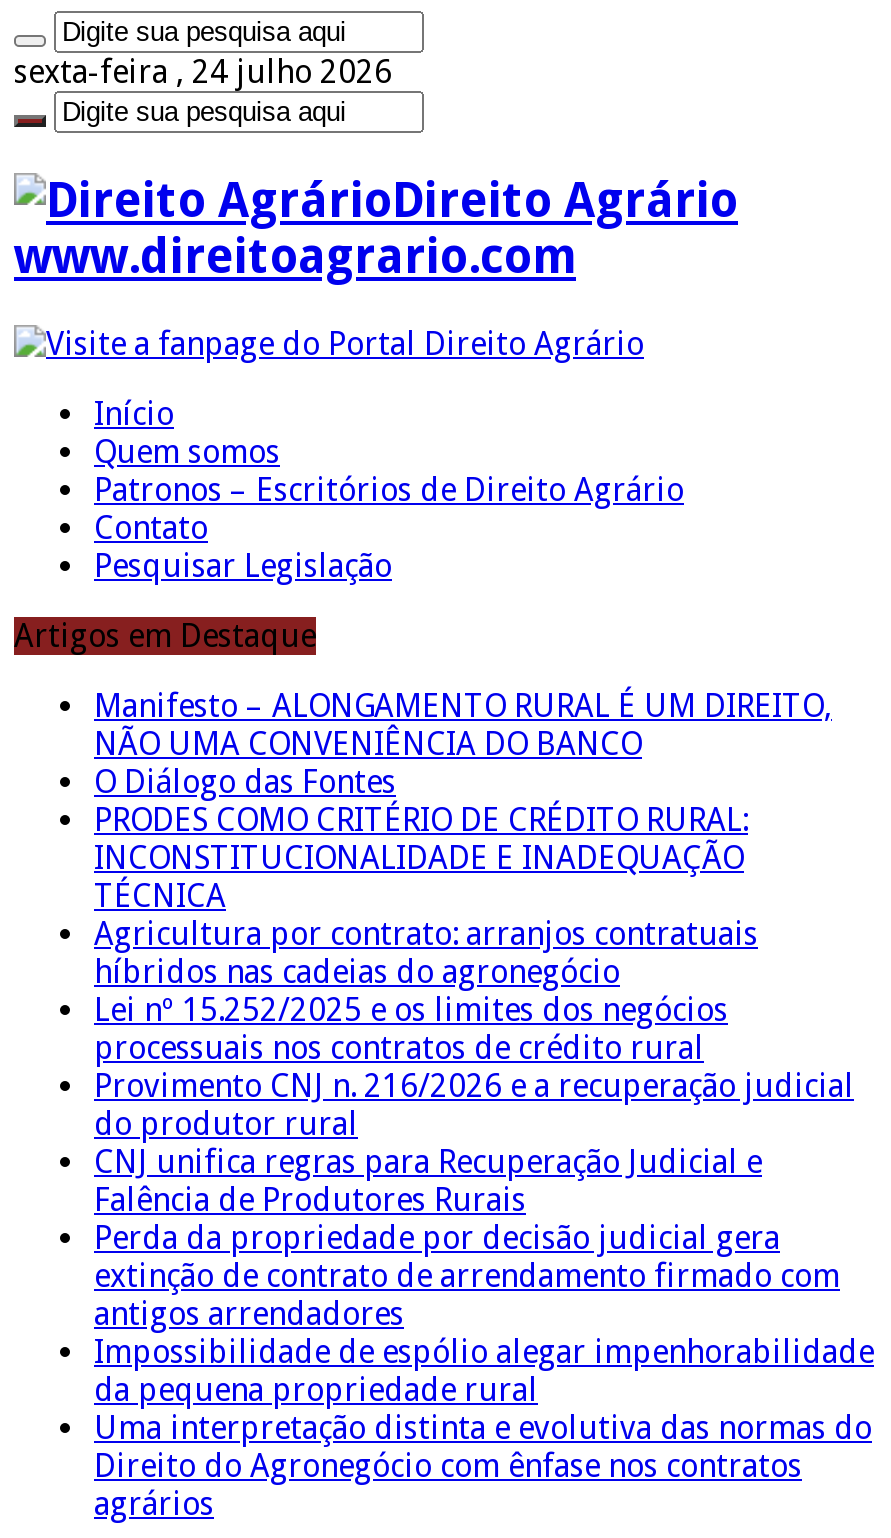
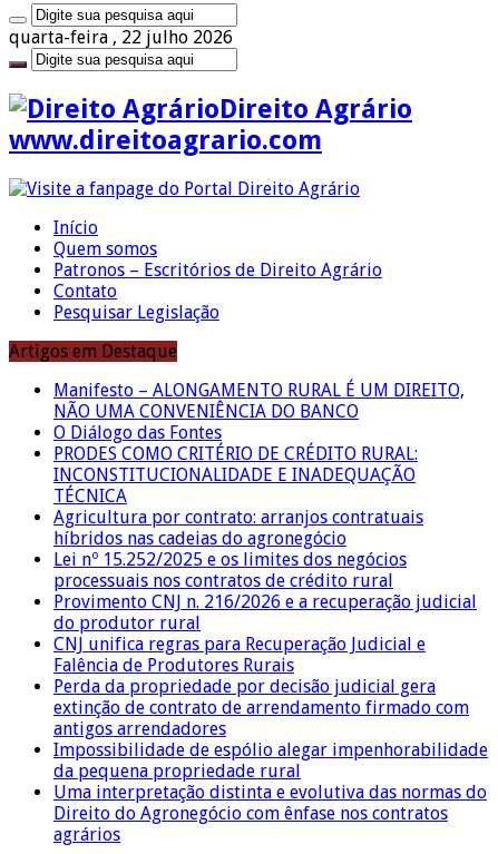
[14,53,392,91] sexta-feira , 24 julho 2026 -> [9,27,233,48] quarta-feira , 22 julho 2026

